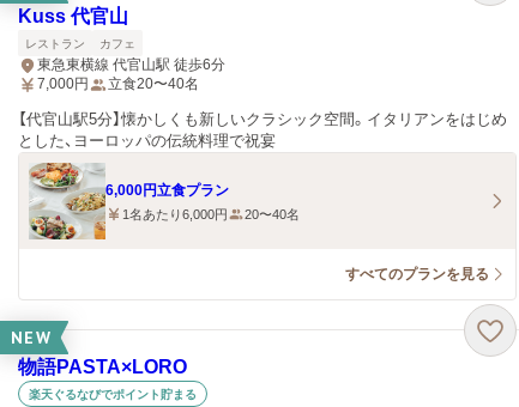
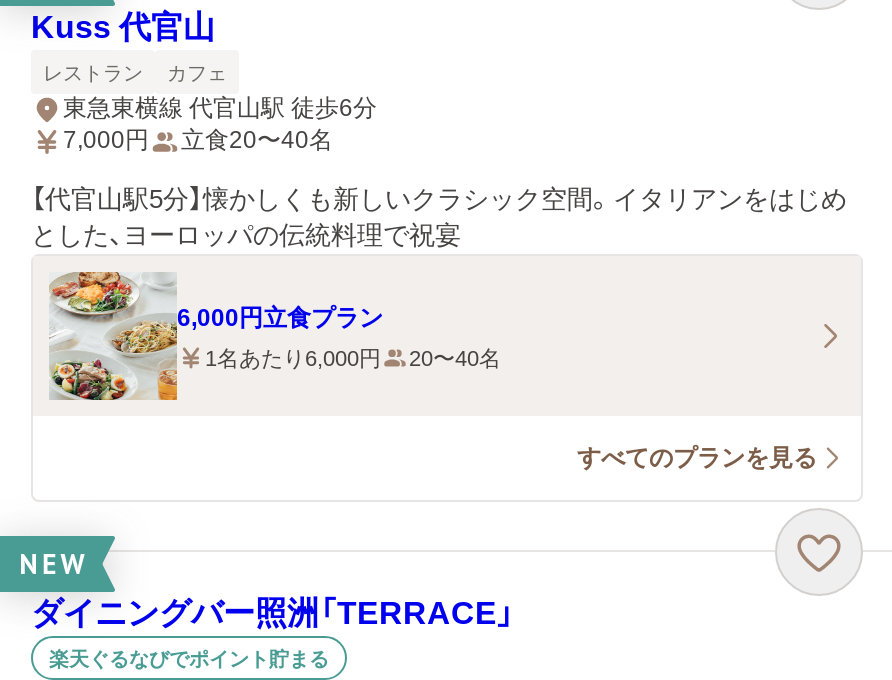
[18,357,187,377] 物語PASTA×LORO -> [31,596,515,630] ダイニングバー照洲「TERRACE」

